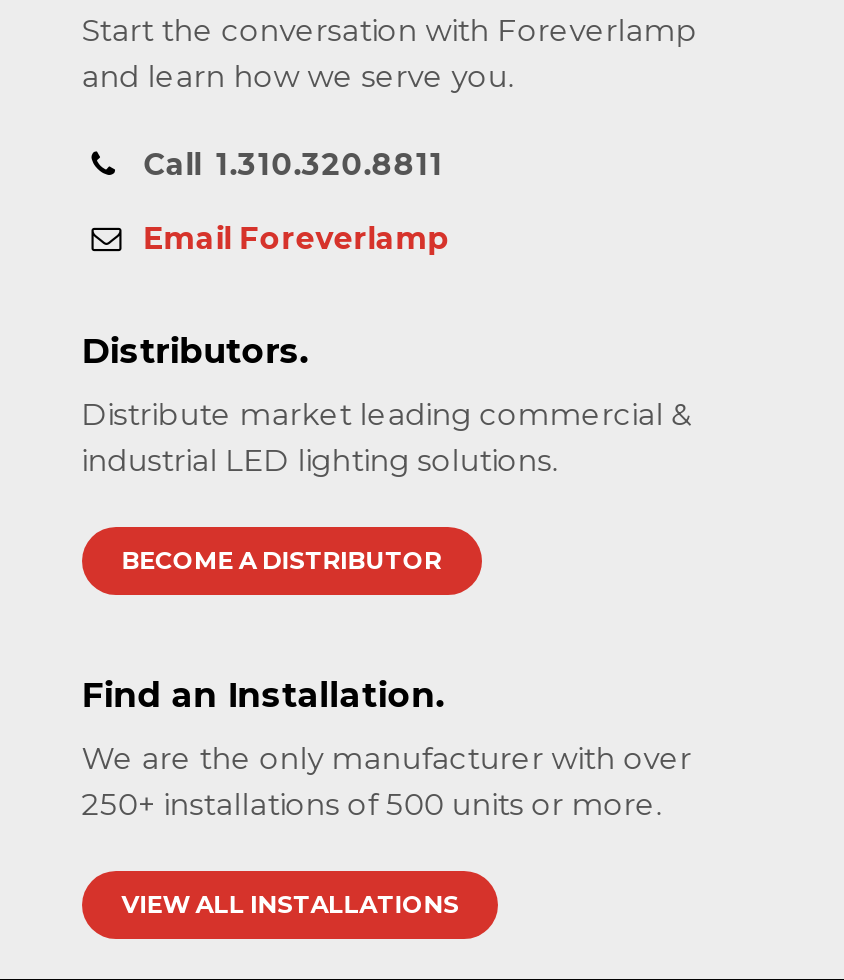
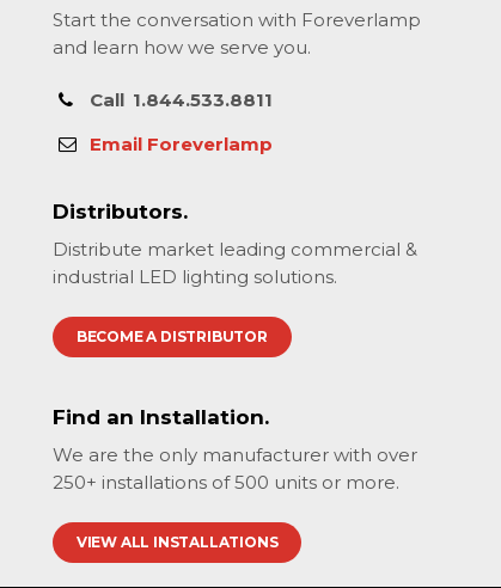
[144,144,444,182] Call 1.310.320.8811 -> [89,88,272,111] Call 1.844.533.8811

